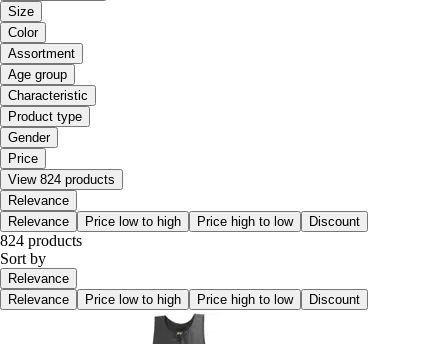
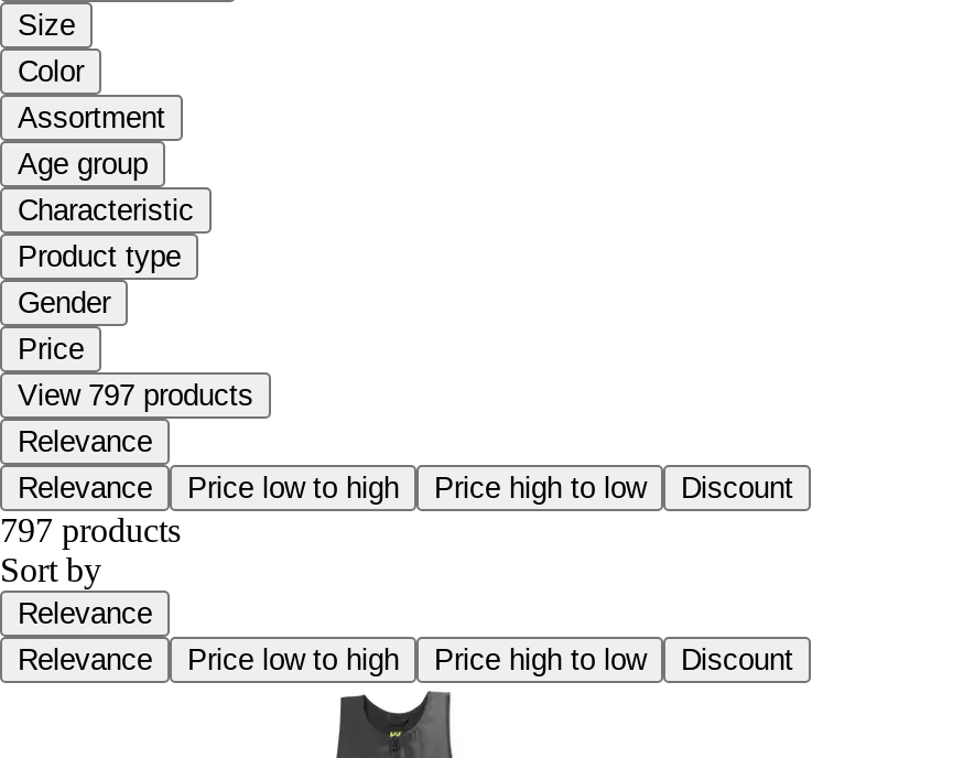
[8,172,115,187] View 824 products -> [18,378,253,411] View 797 products
[0,232,82,249] 824 products -> [0,511,181,548] 797 products

